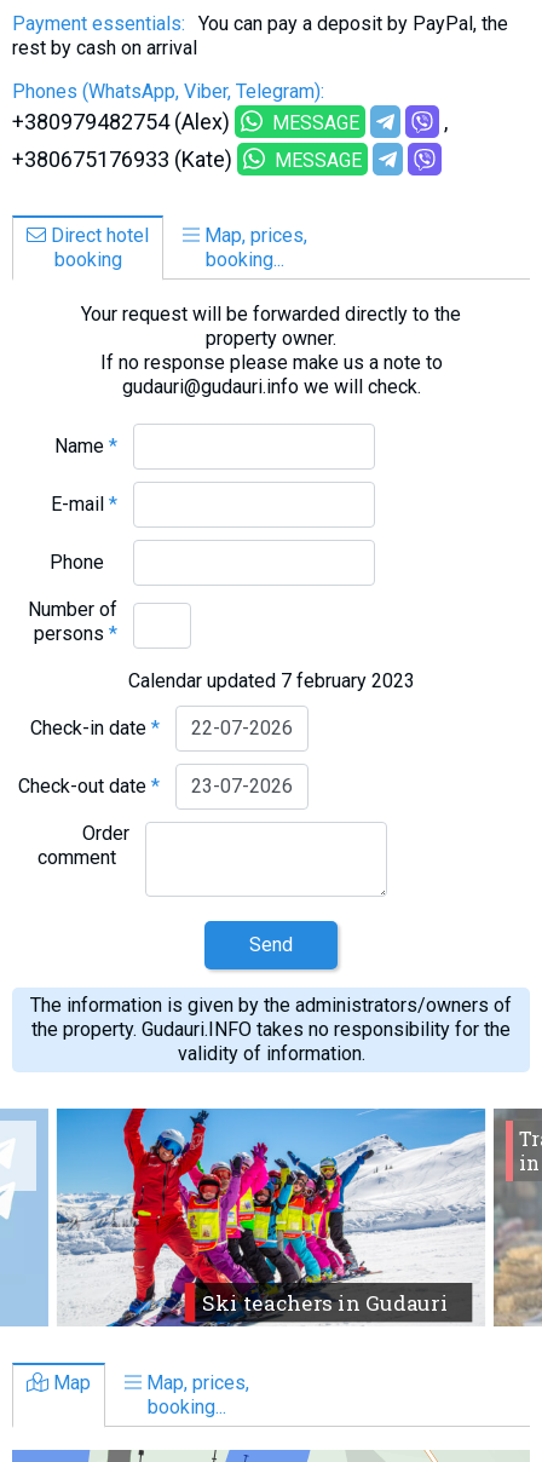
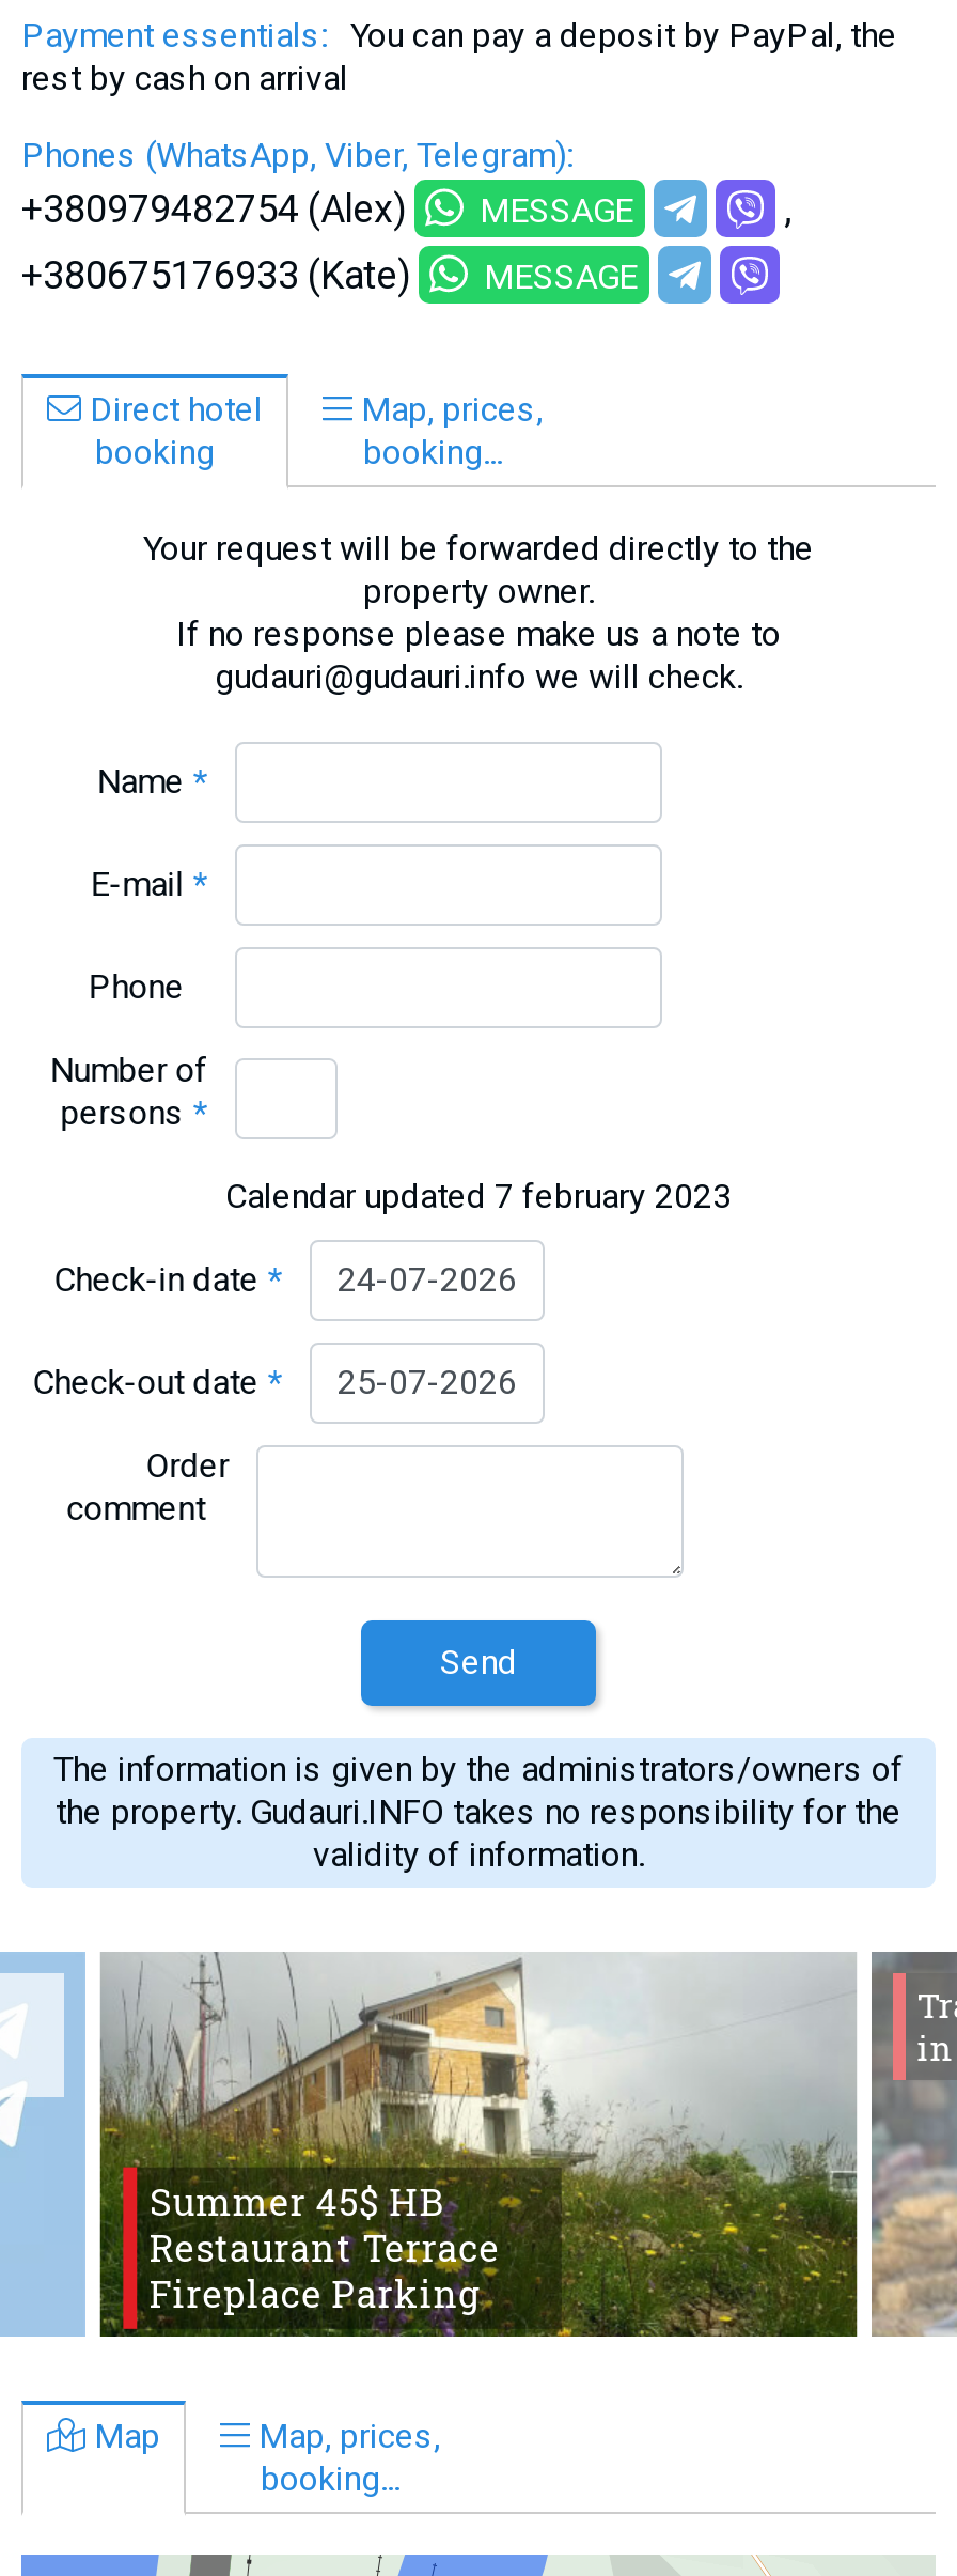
[56,1107,485,1328] [image] | Ski teachers in Gudauri -> [98,1952,859,2339] [image] | Summer 45$ HB | Restaurant Terrace | Fireplace Parking

